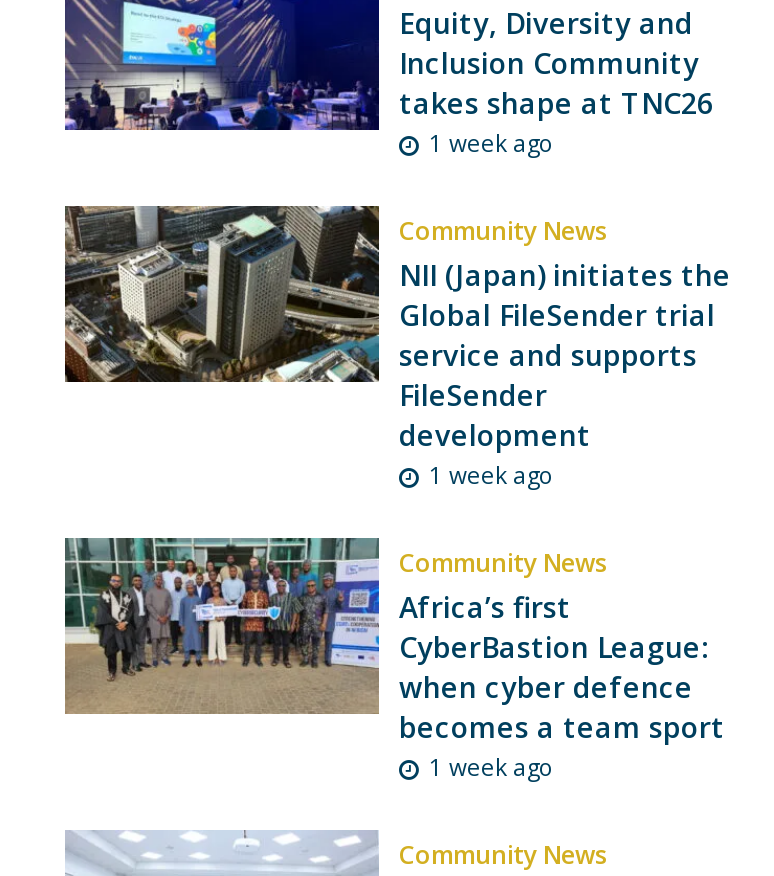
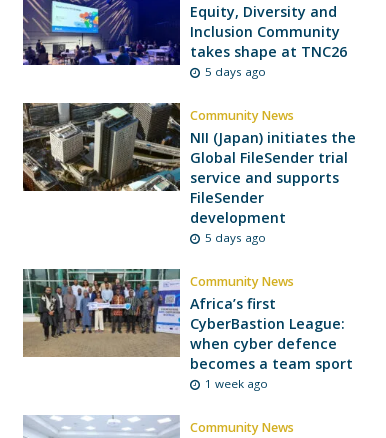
[429,128,555,158] 1 week ago -> [205,64,266,79] 5 days ago
[429,460,555,490] 1 week ago -> [205,230,266,245] 5 days ago

